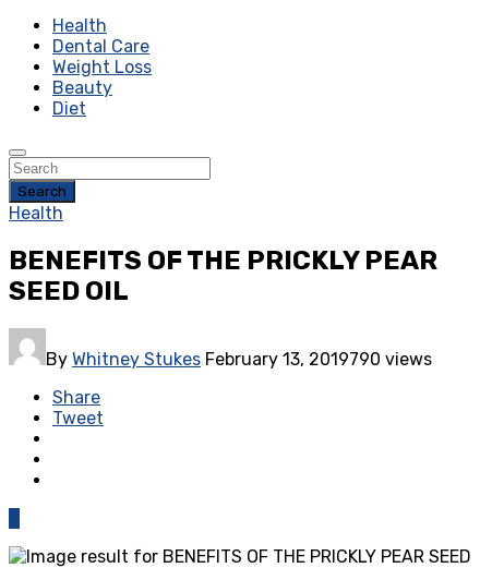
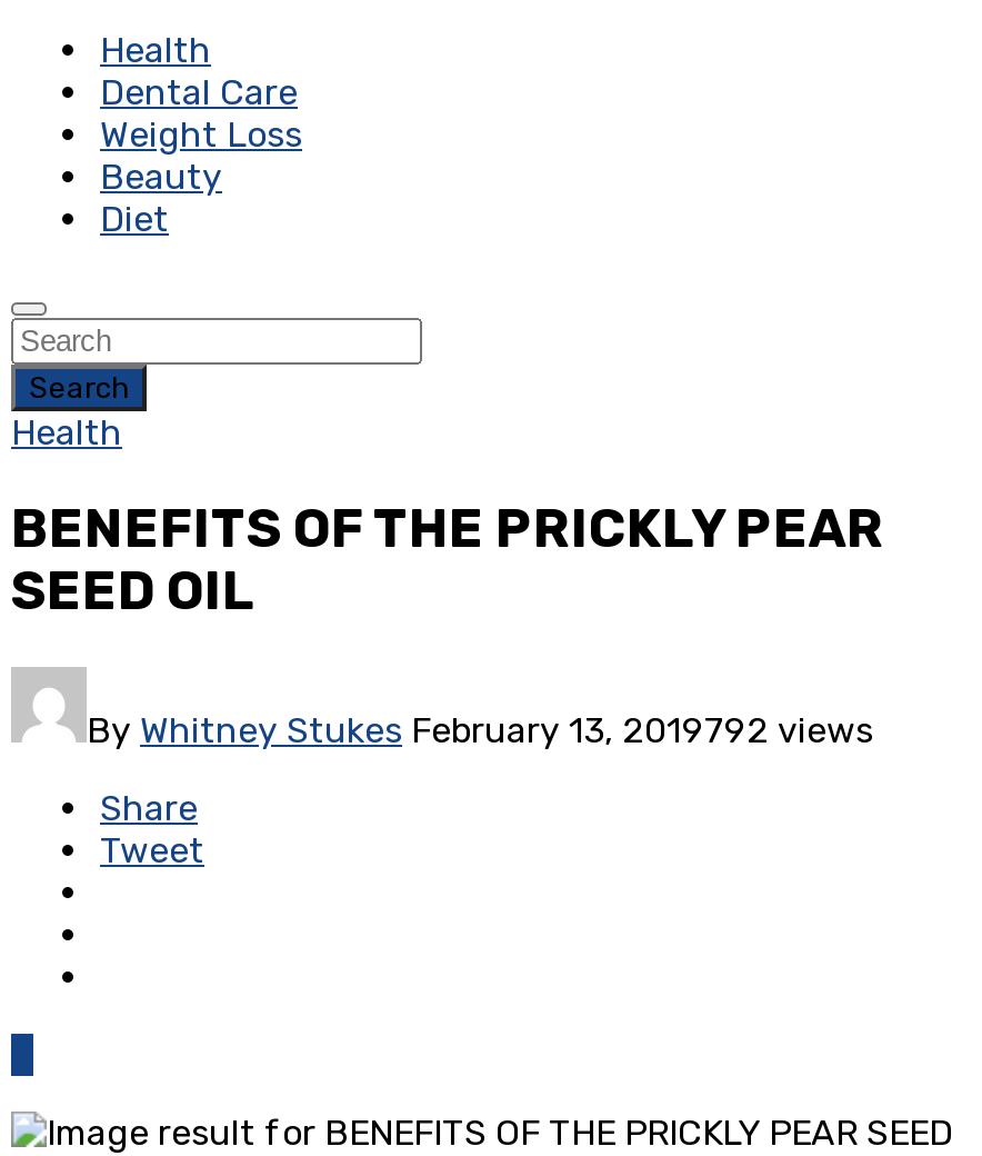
[46,349,432,369] By Whitney Stukes February 13, 2019790 views -> [87,709,873,751] By Whitney Stukes February 13, 2019792 views

